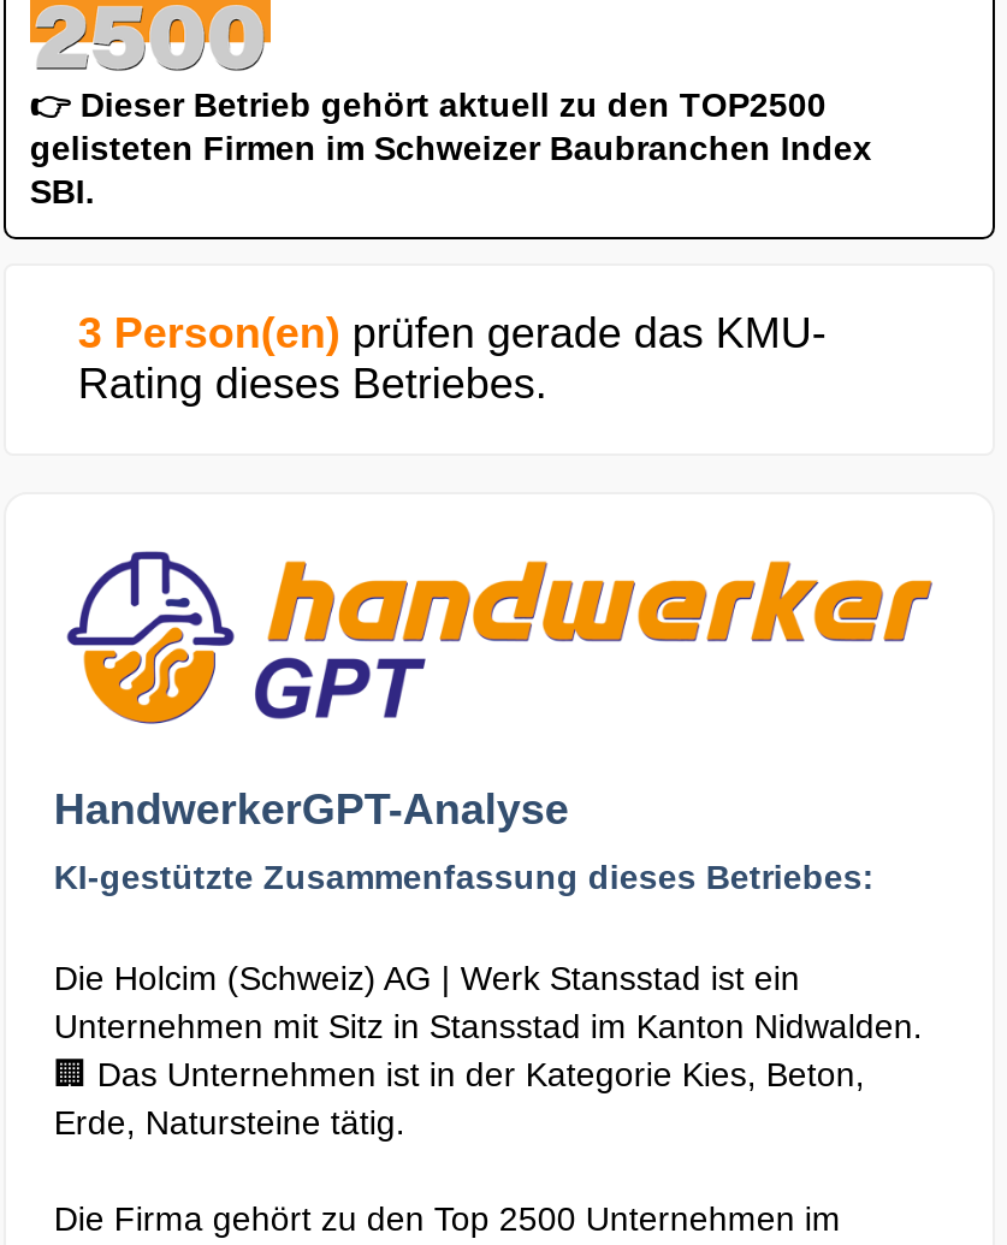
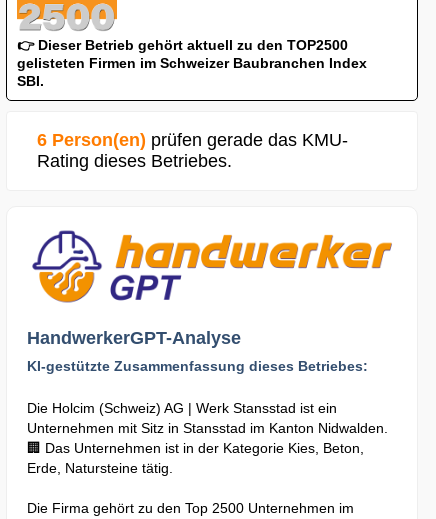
[78,308,826,357] 3 Person(en) prüfen gerade das KMU- -> [37,130,348,150] 6 Person(en) prüfen gerade das KMU-

